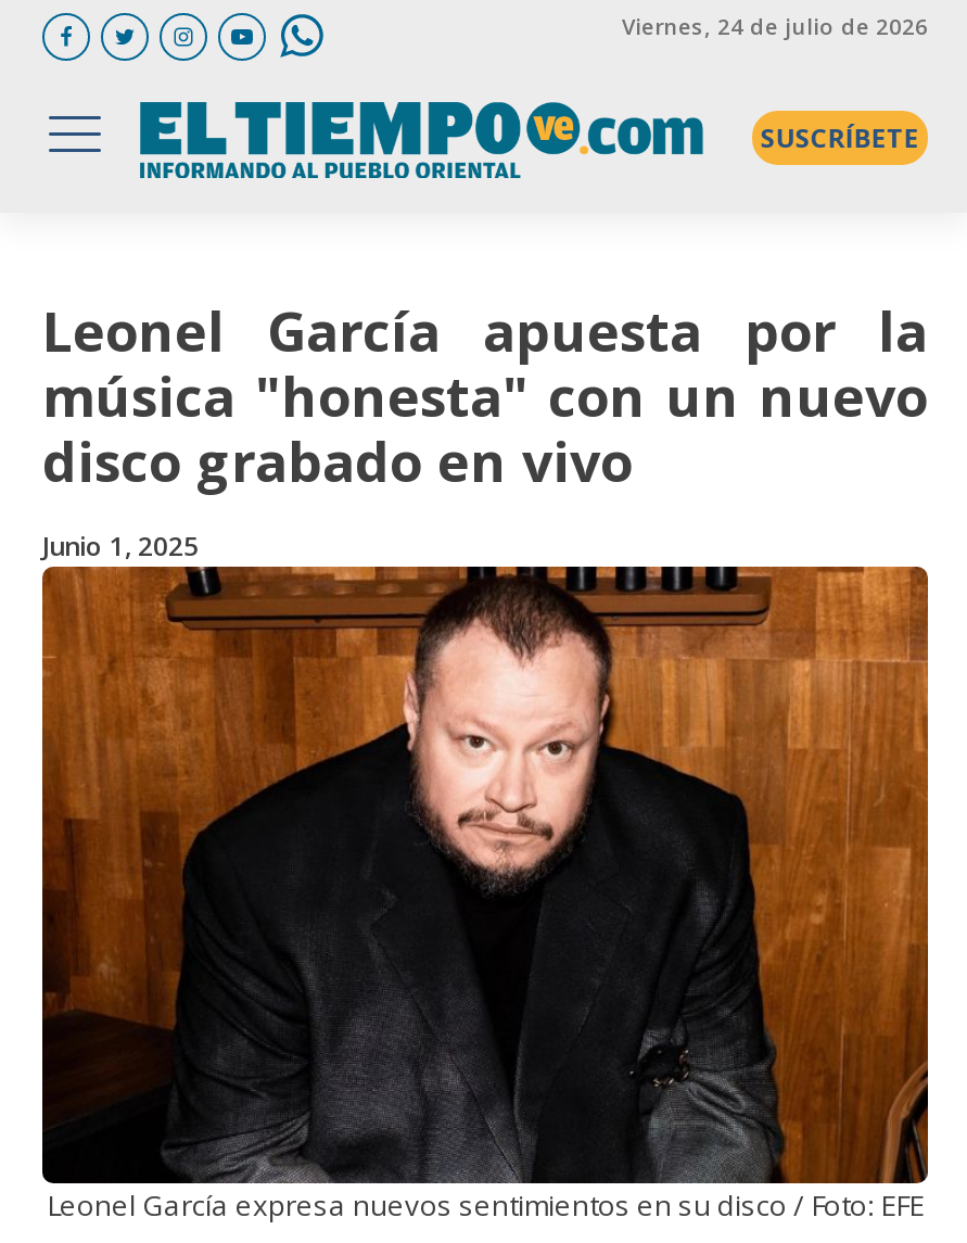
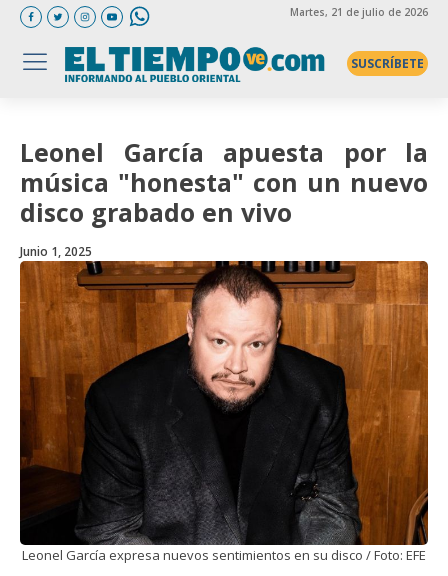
[622,10,928,40] Viernes, 24 de julio de 2026 -> [290,4,428,18] Martes, 21 de julio de 2026

